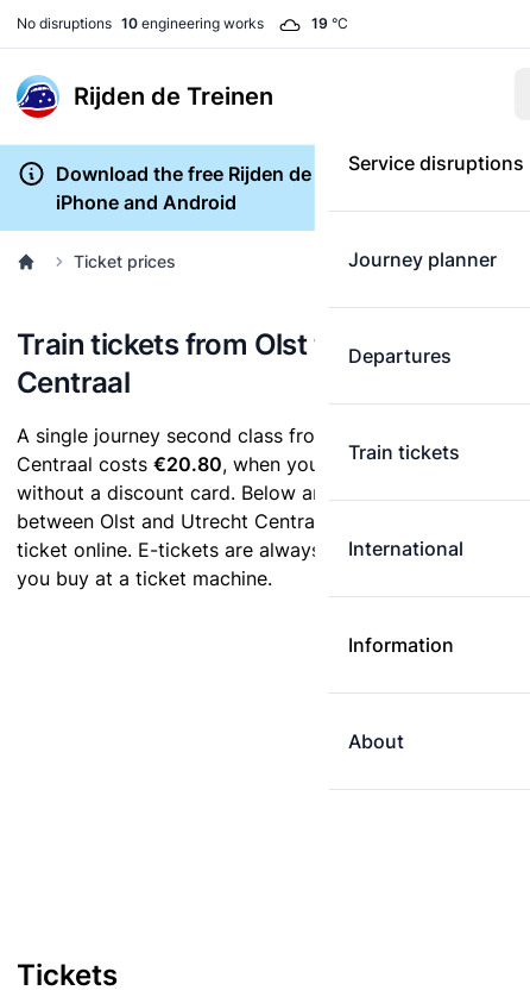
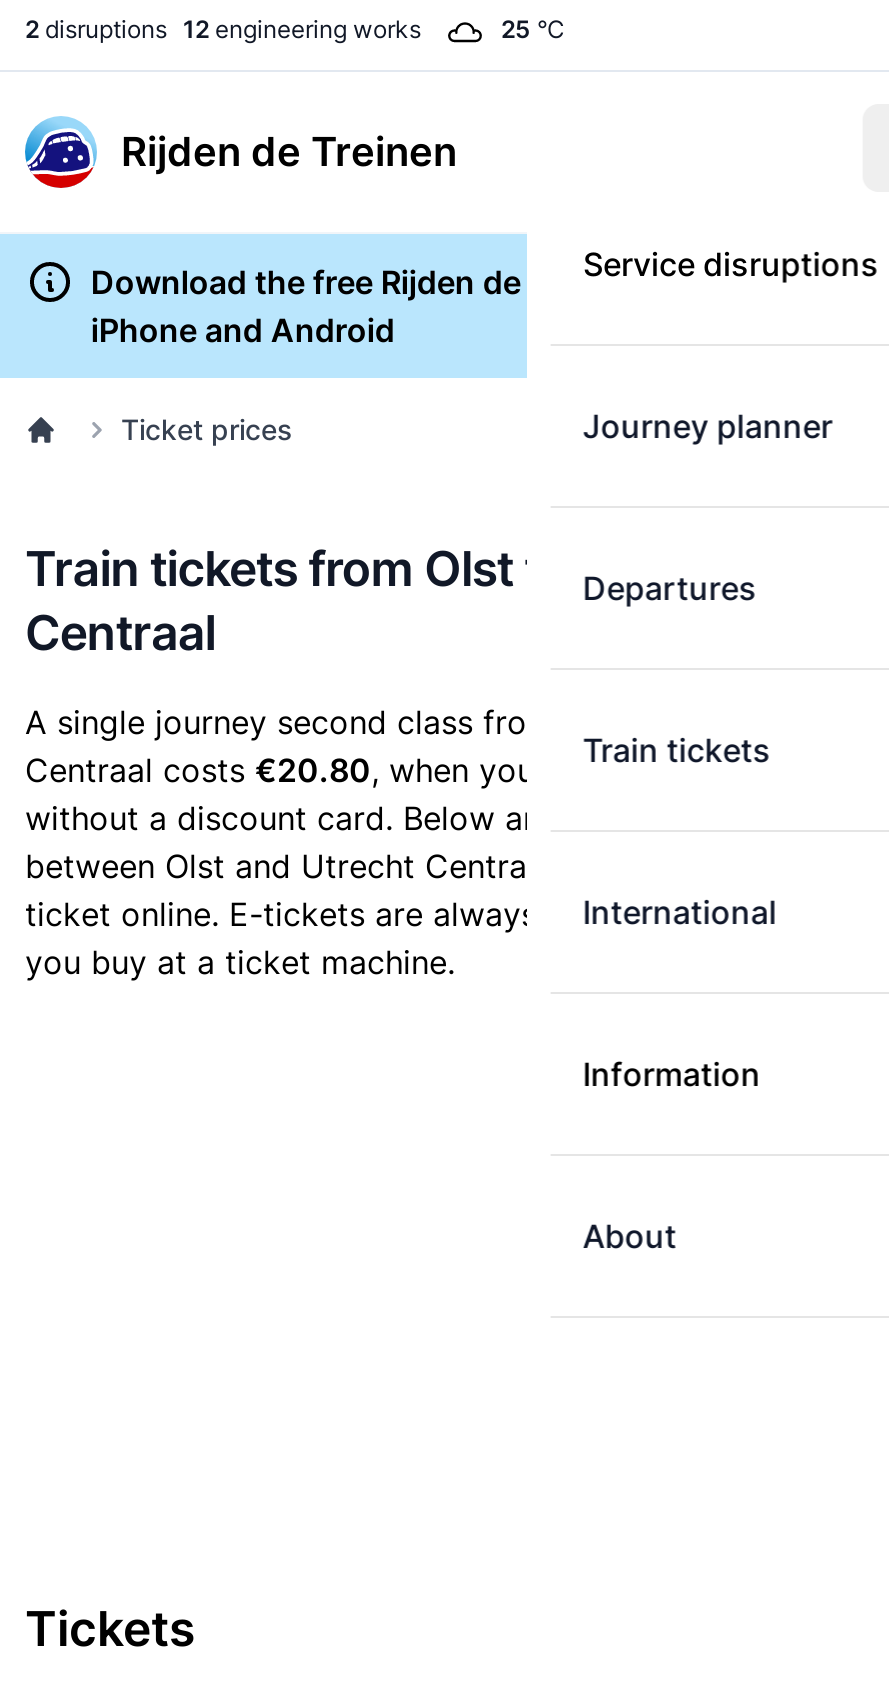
[17,14,264,32] No disruptions 10 engineering works -> [25,14,421,44] 2 disruptions 12 engineering works
[311,14,348,32] 19 °C -> [501,14,565,44] 25 °C

